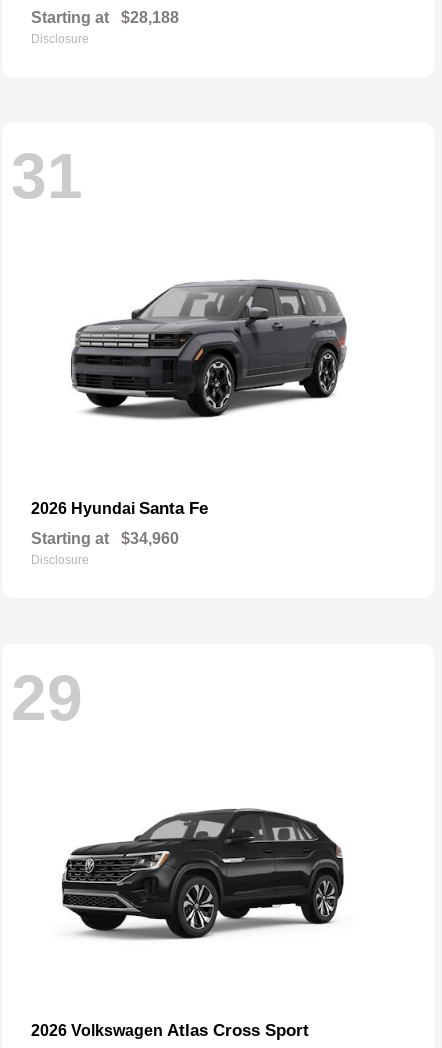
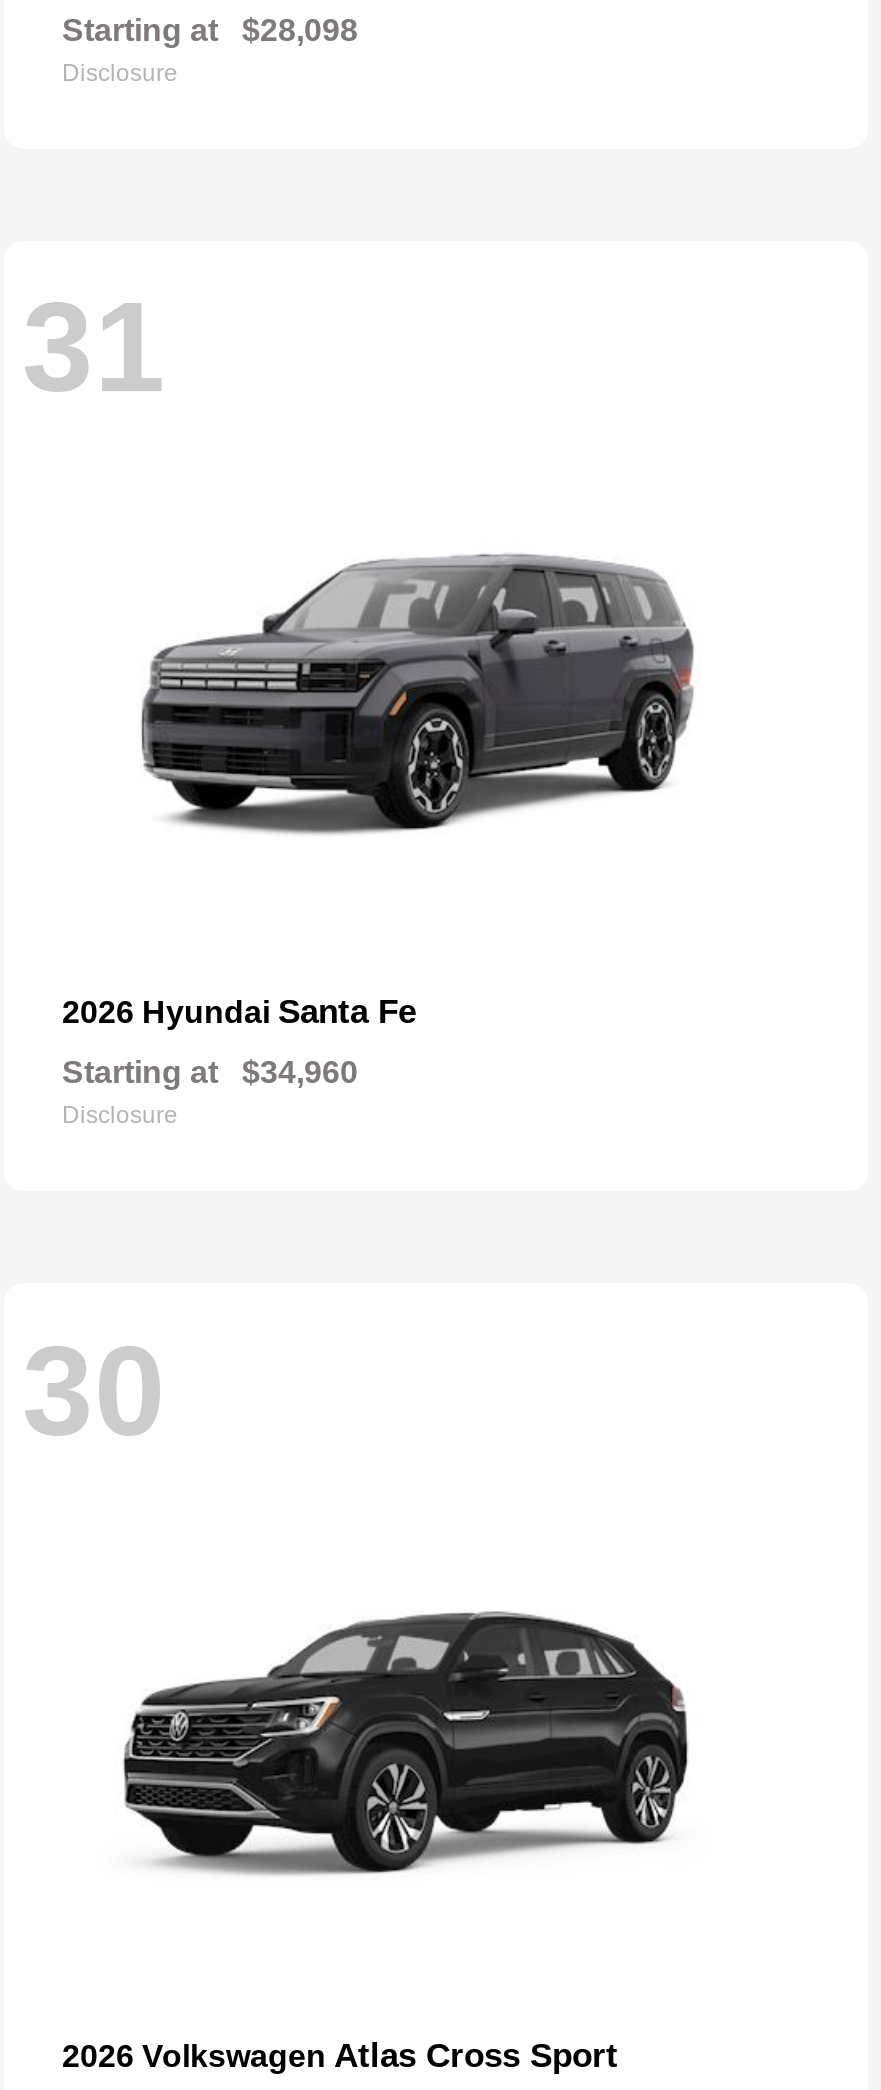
[31,9,179,26] Starting at $28,188 -> [62,13,358,47] Starting at $28,098
[11,662,83,734] 29 -> [22,1319,166,1463] 30

